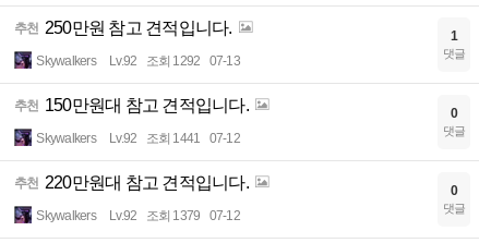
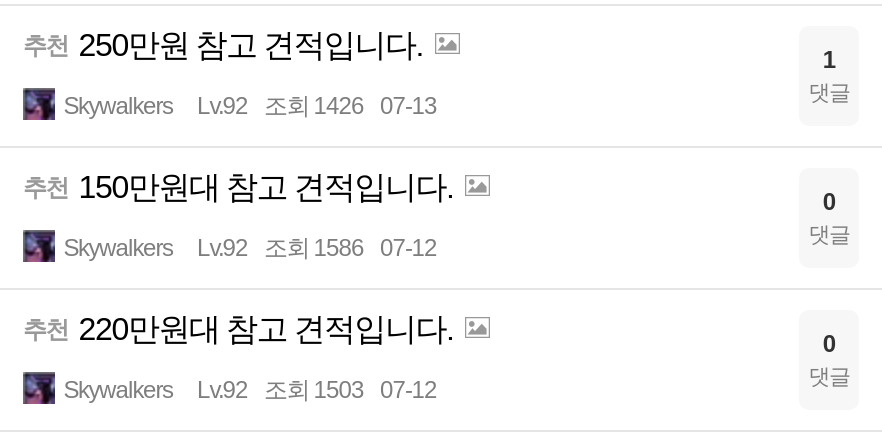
[36,53,240,68] Skywalkers Lv.92 조회 1292 07-13 -> [63,91,437,119] Skywalkers Lv.92 조회 1426 07-13
[36,130,240,145] Skywalkers Lv.92 조회 1441 07-12 -> [63,233,437,261] Skywalkers Lv.92 조회 1586 07-12
[36,208,240,223] Skywalkers Lv.92 조회 1379 07-12 -> [63,375,437,403] Skywalkers Lv.92 조회 1503 07-12

